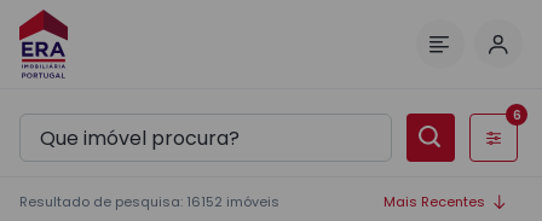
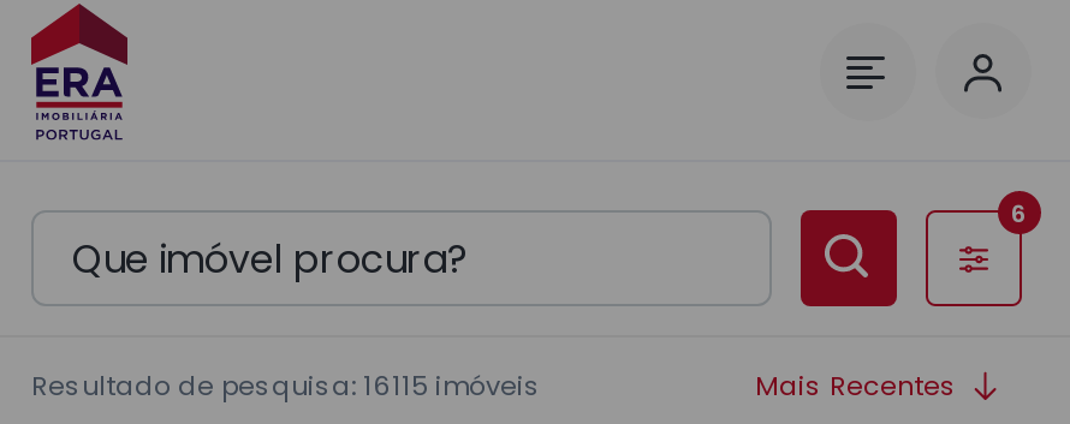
[19,192,279,212] Resultado de pesquisa 16152 imóveis -> [31,367,541,405] Resultado de pesquisa 16115 imóveis

